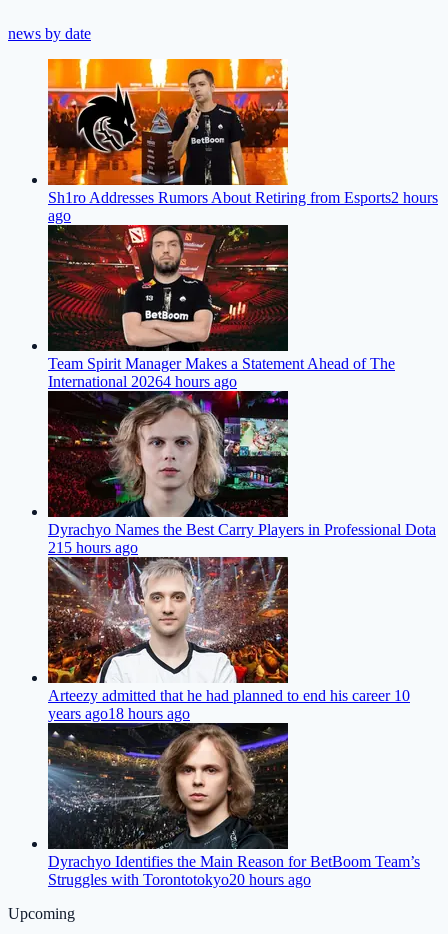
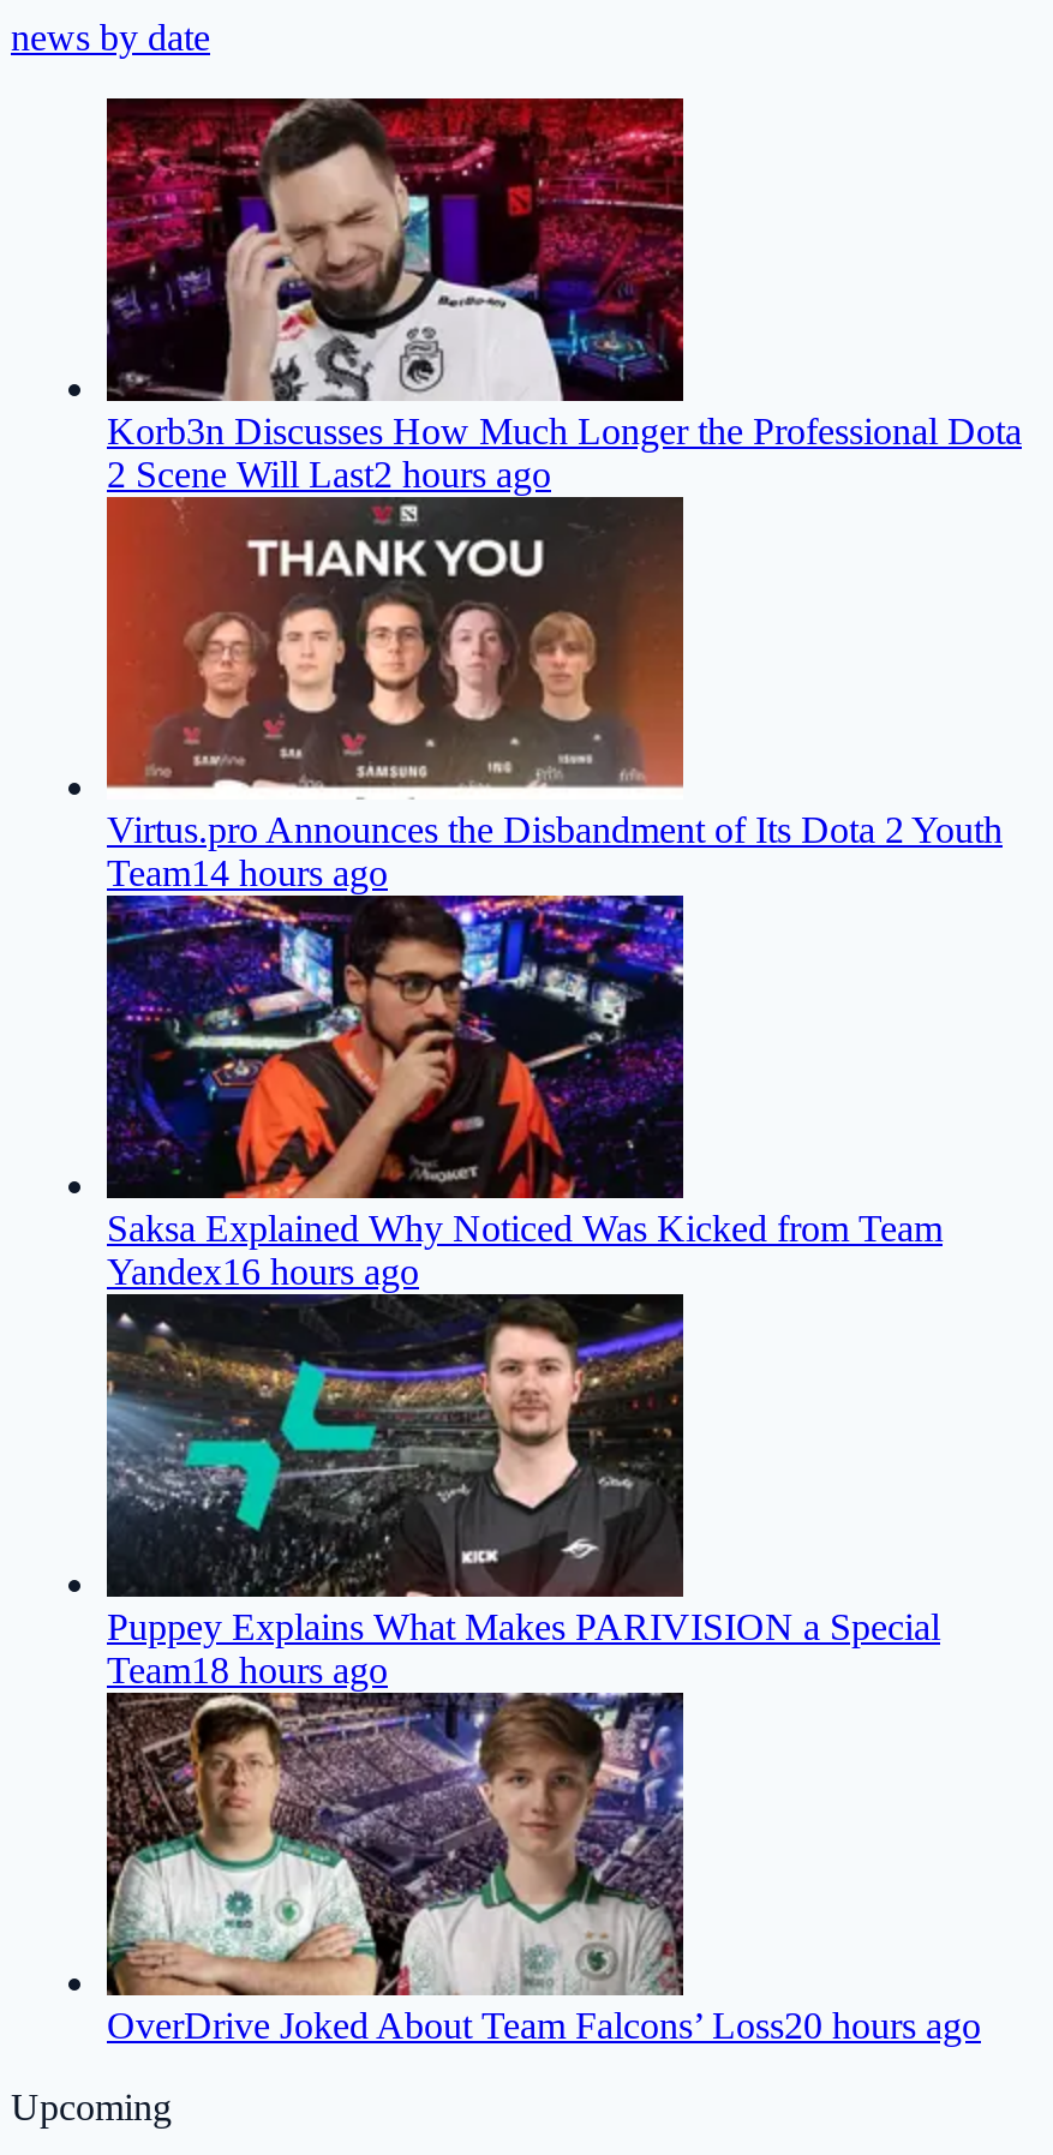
[47,58,438,224] [image] | Sh1ro Addresses Rumors About Retiring from Esports2 hours | ago -> [104,96,1022,496] [image] | Korb3n Discusses How Much Longer the Professional Dota | 2 Scene Will Last2 hours ago
[47,232,395,390] [image] | Team Spirit Manager Makes a Statement Ahead of The | International 20264 hours ago -> [104,499,1003,894] [image] | Virtus.pro Announces the Disbandment of Its Dota 2 Youth | Team14 hours ago
[48,398,436,556] [image] | Dyrachyo Names the Best Carry Players in Professional Dota | 215 hours ago -> [107,893,943,1293] [image] | Saksa Explained Why Noticed Was Kicked from Team | Yandex16 hours ago
[47,564,410,722] [image] | Arteezy admitted that he had planned to end his career 10 | years ago18 hours ago -> [104,1292,940,1691] [image] | Puppey Explains What Makes PARIVISION a Special | Team18 hours ago
[47,730,420,888] [image] | Dyrachyo Identifies the Main Reason for BetBoom Team’s | Struggles with Torontotokyo20 hours ago -> [107,1690,981,2047] [image] | OverDrive Joked About Team Falcons’ Loss20 hours ago

